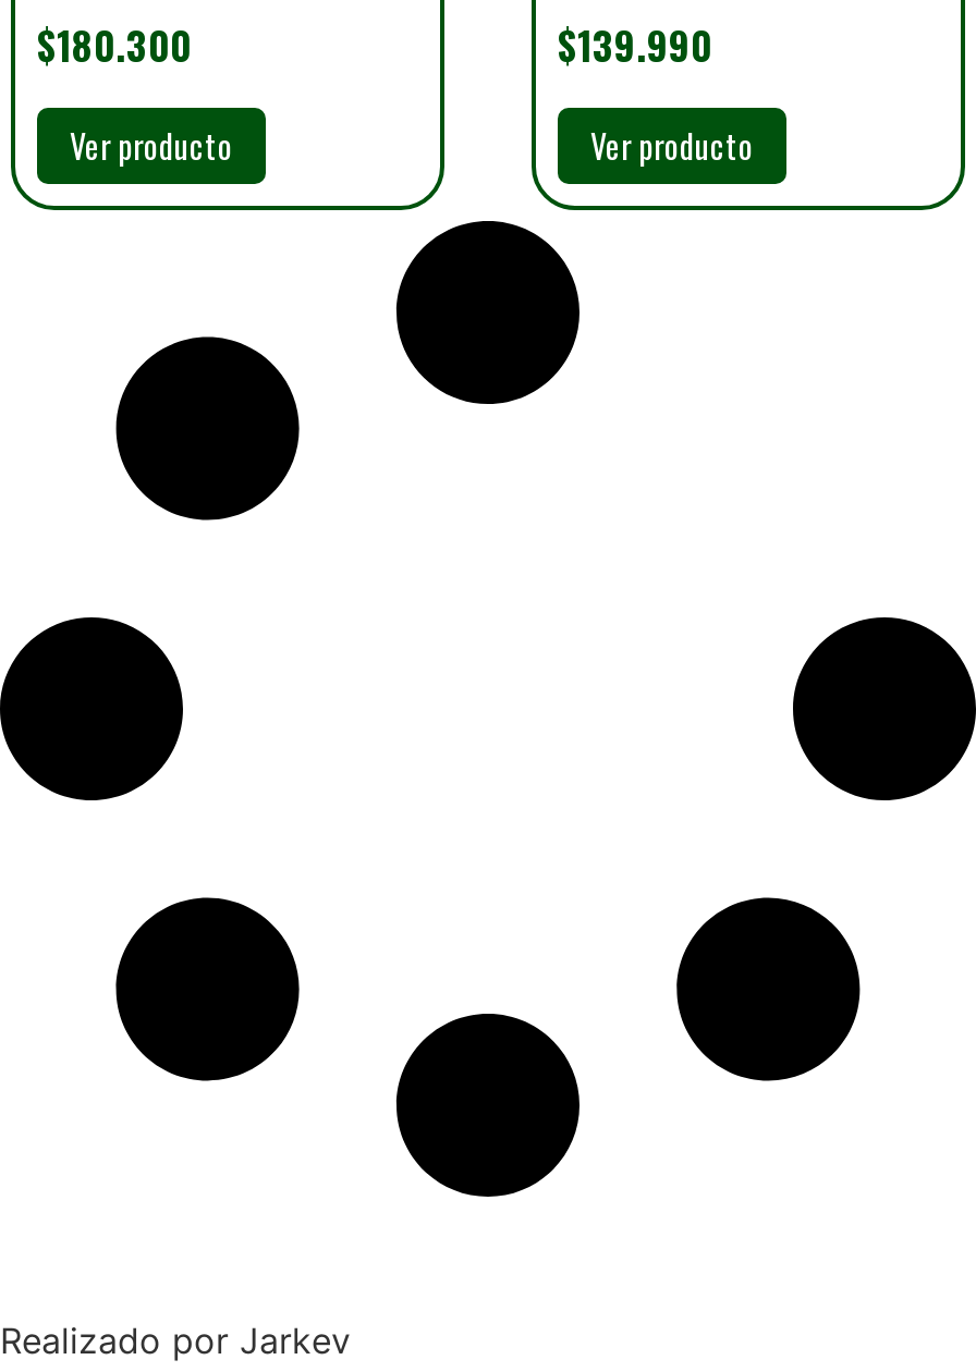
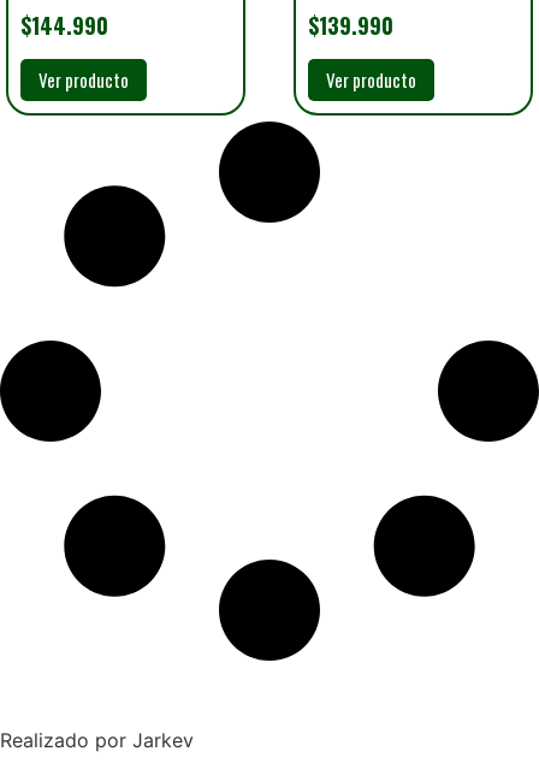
[37,17,192,73] $180.300 -> [20,9,108,41] $144.990

